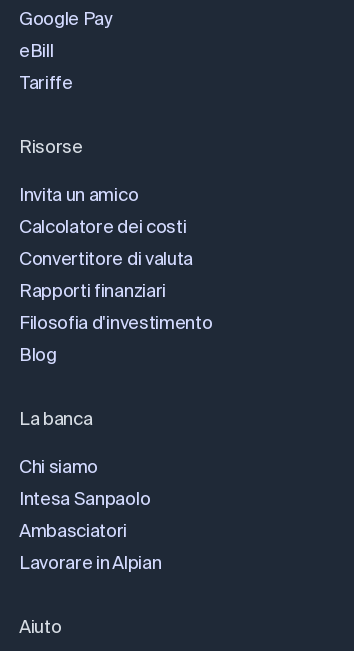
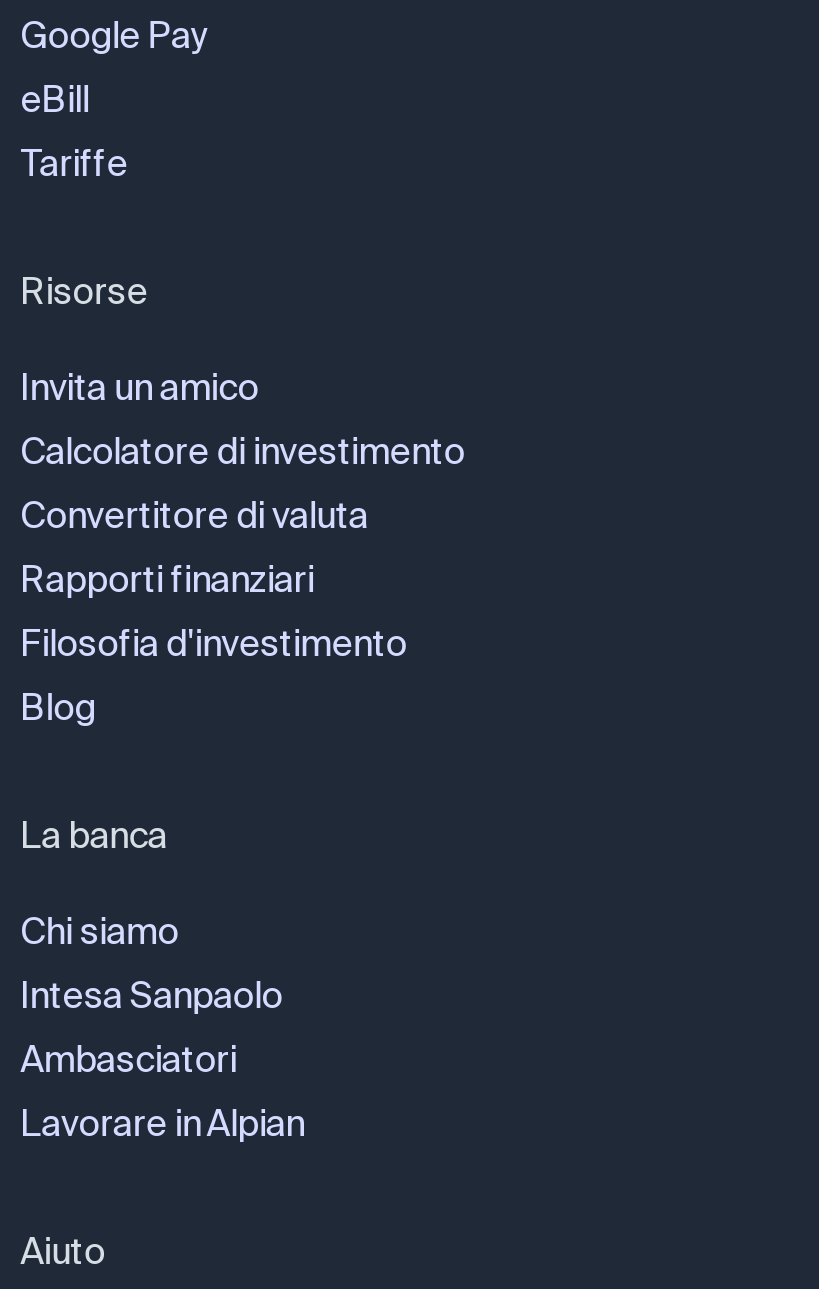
[19,215,186,238] Calcolatore dei costi -> [20,428,465,474] Calcolatore di investimento

